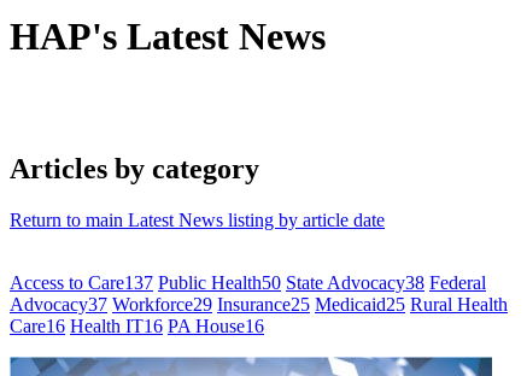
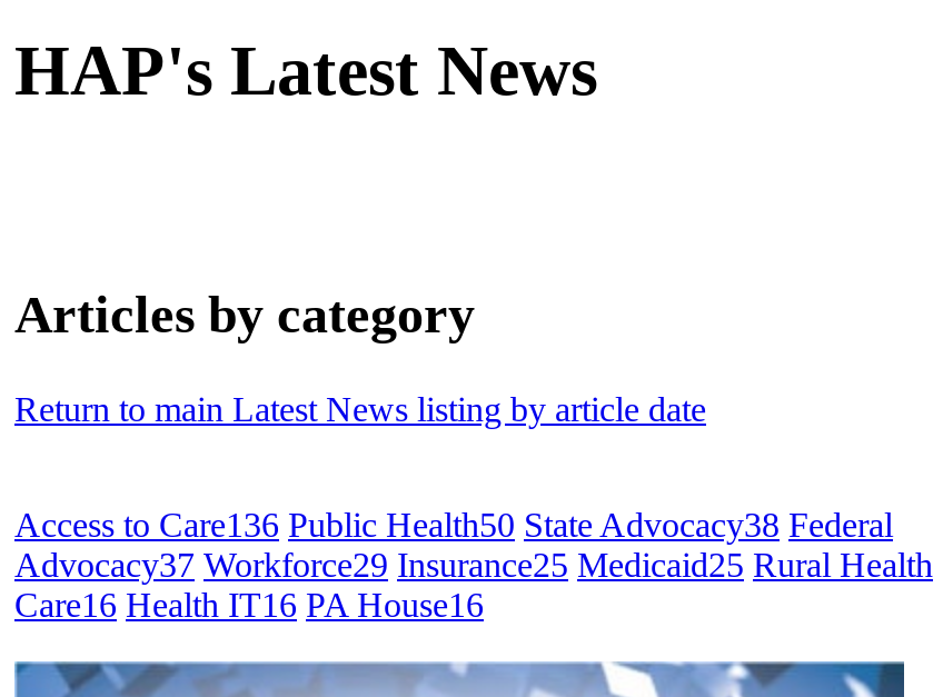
[10,272,486,292] Access to Care137 Public Health50 State Advocacy38 Federal -> [14,505,893,543] Access to Care136 Public Health50 State Advocacy38 Federal

